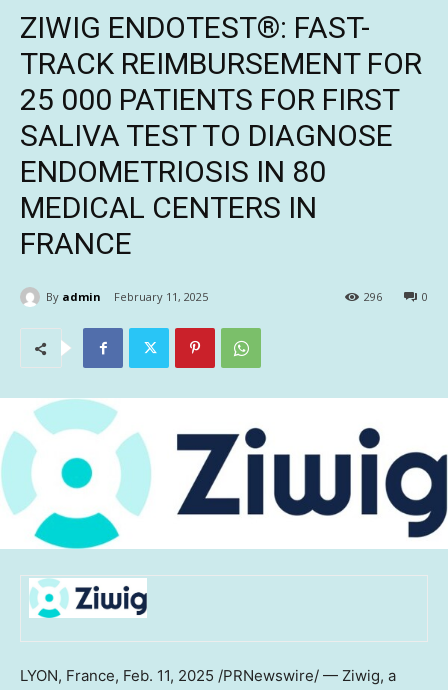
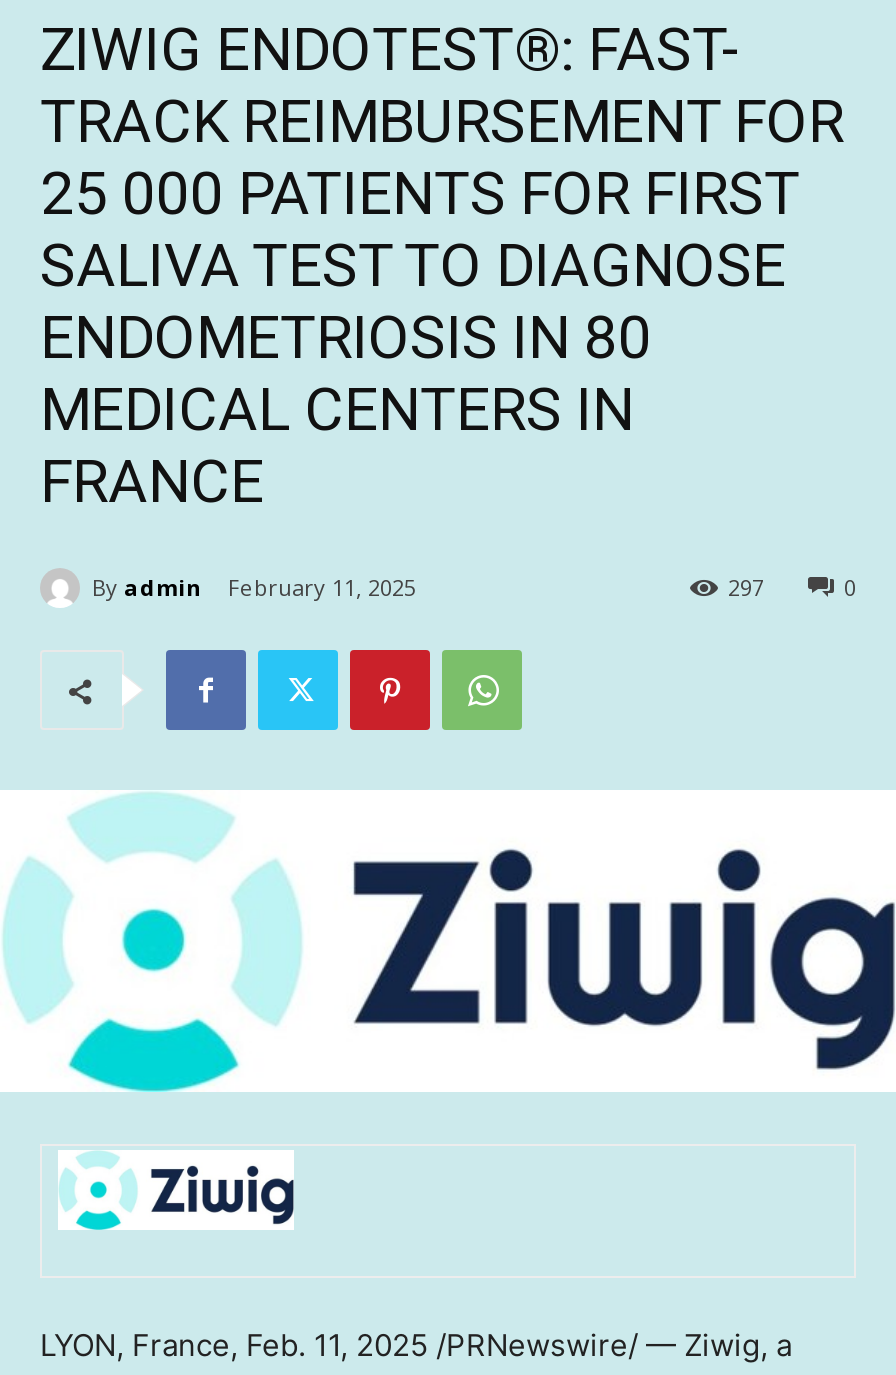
[364,289,382,304] 296 -> [728,573,764,603] 297

